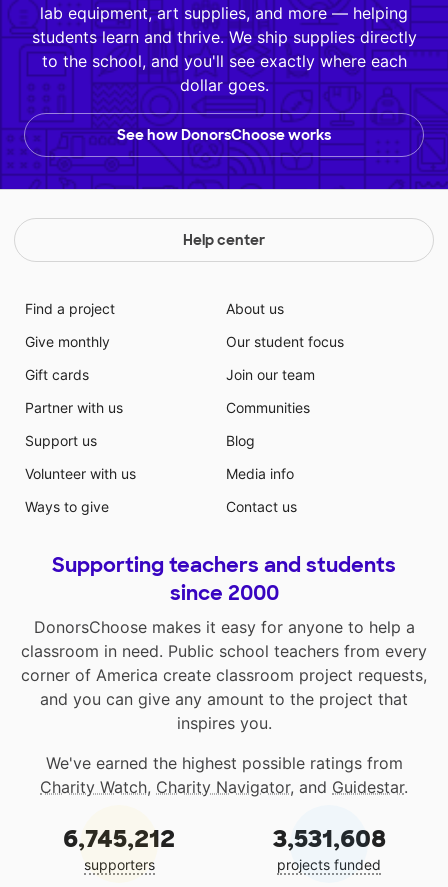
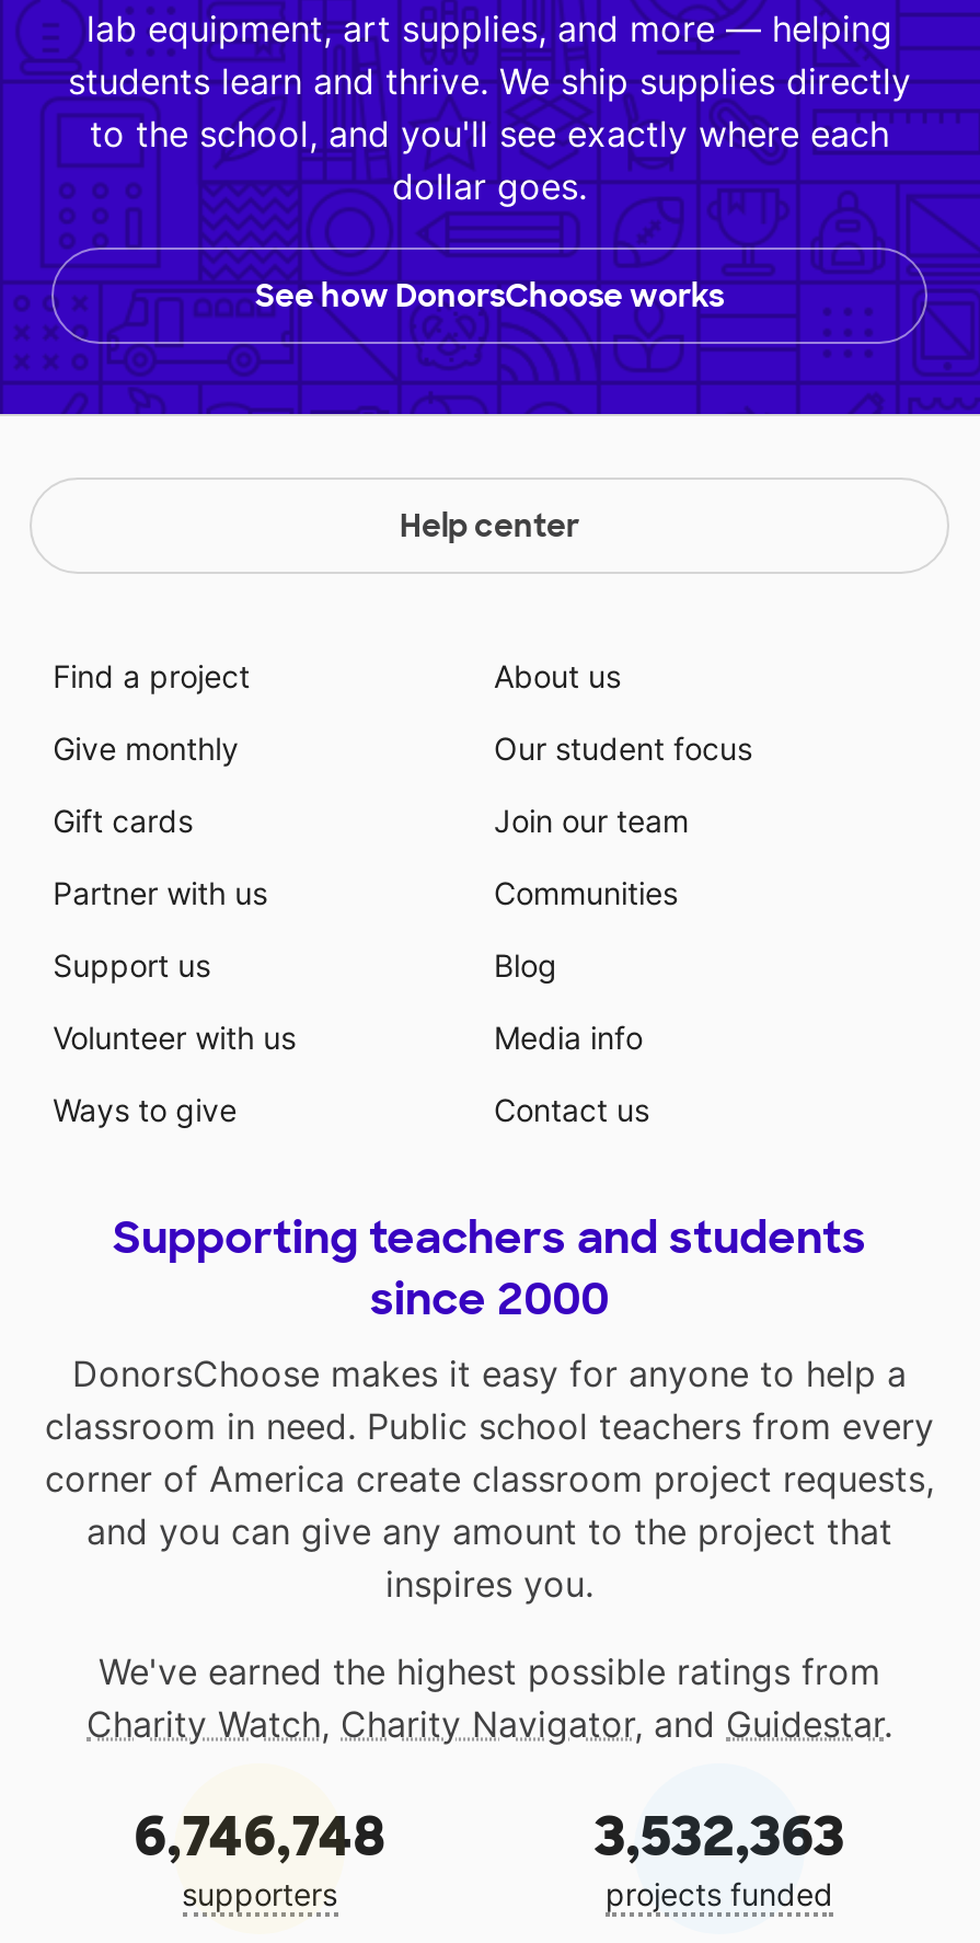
[63,823,175,854] 6,745,212 -> [134,1803,385,1871] 6,746,748
[272,823,385,854] 3,531,608 -> [595,1803,844,1871] 3,532,363

